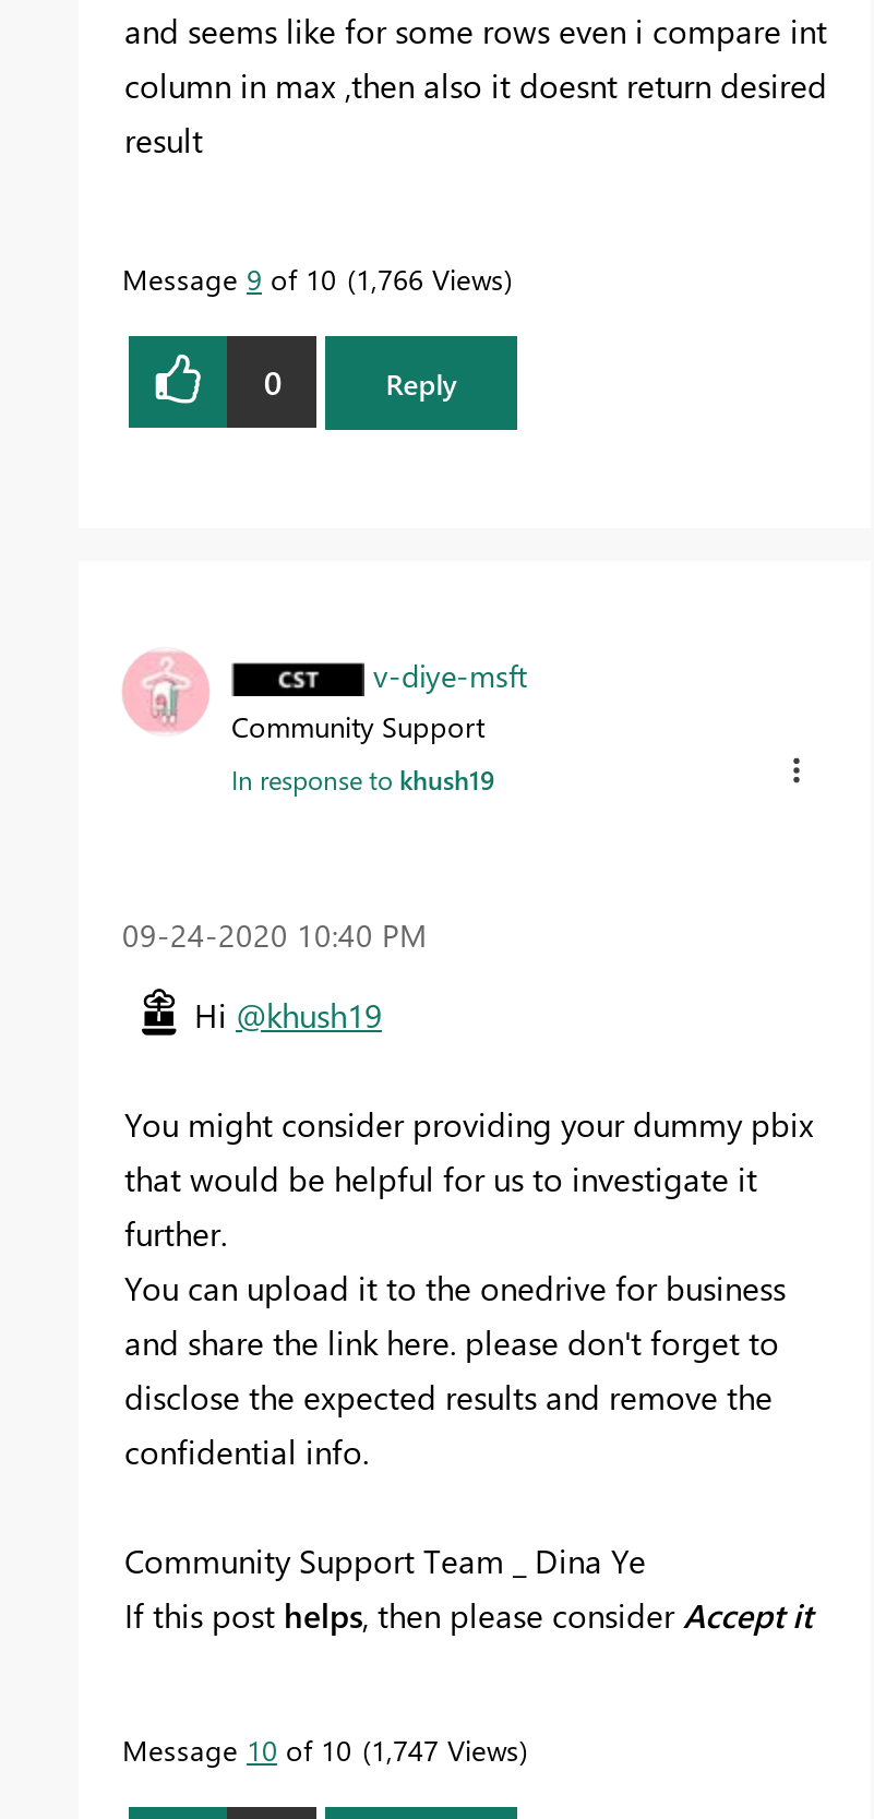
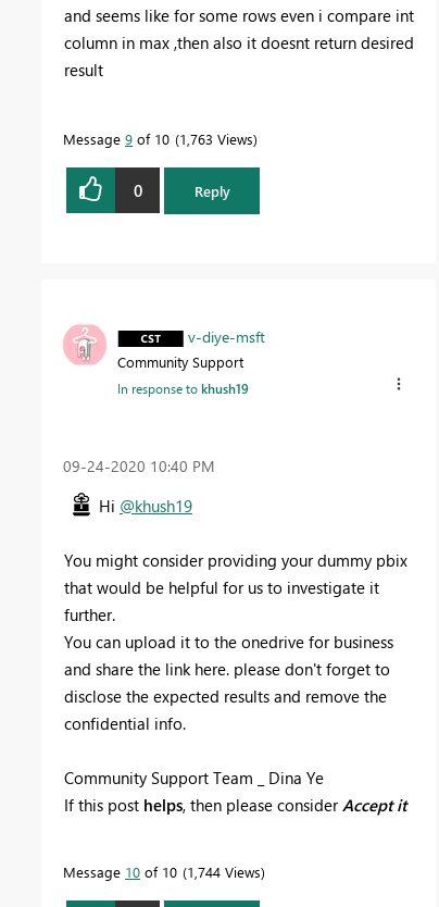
[122,261,504,298] Message 9 of 10 1,766 Views -> [63,130,253,148] Message 9 of 10 1,763 Views
[122,1730,519,1767] Message 10 of 10 1,747 Views -> [63,862,261,881] Message 10 of 10 1,744 Views

